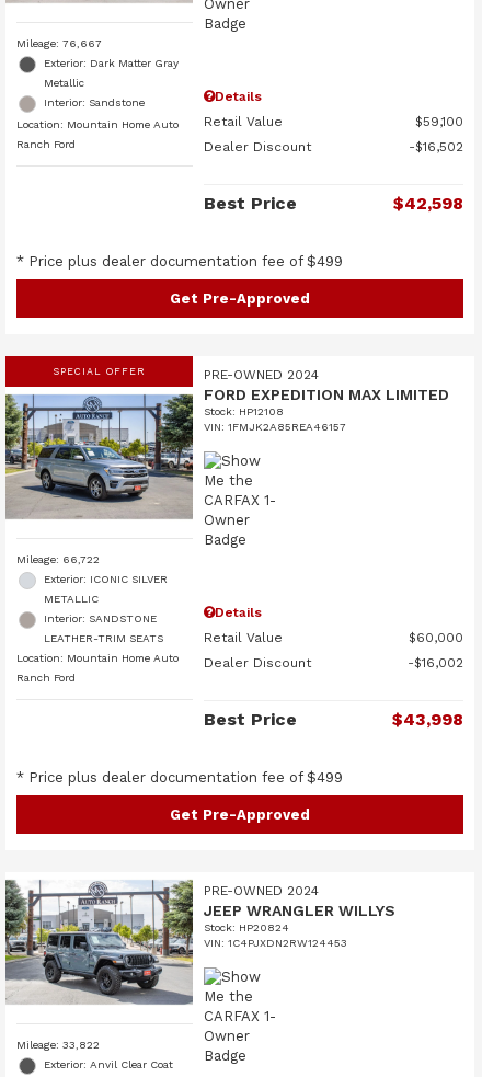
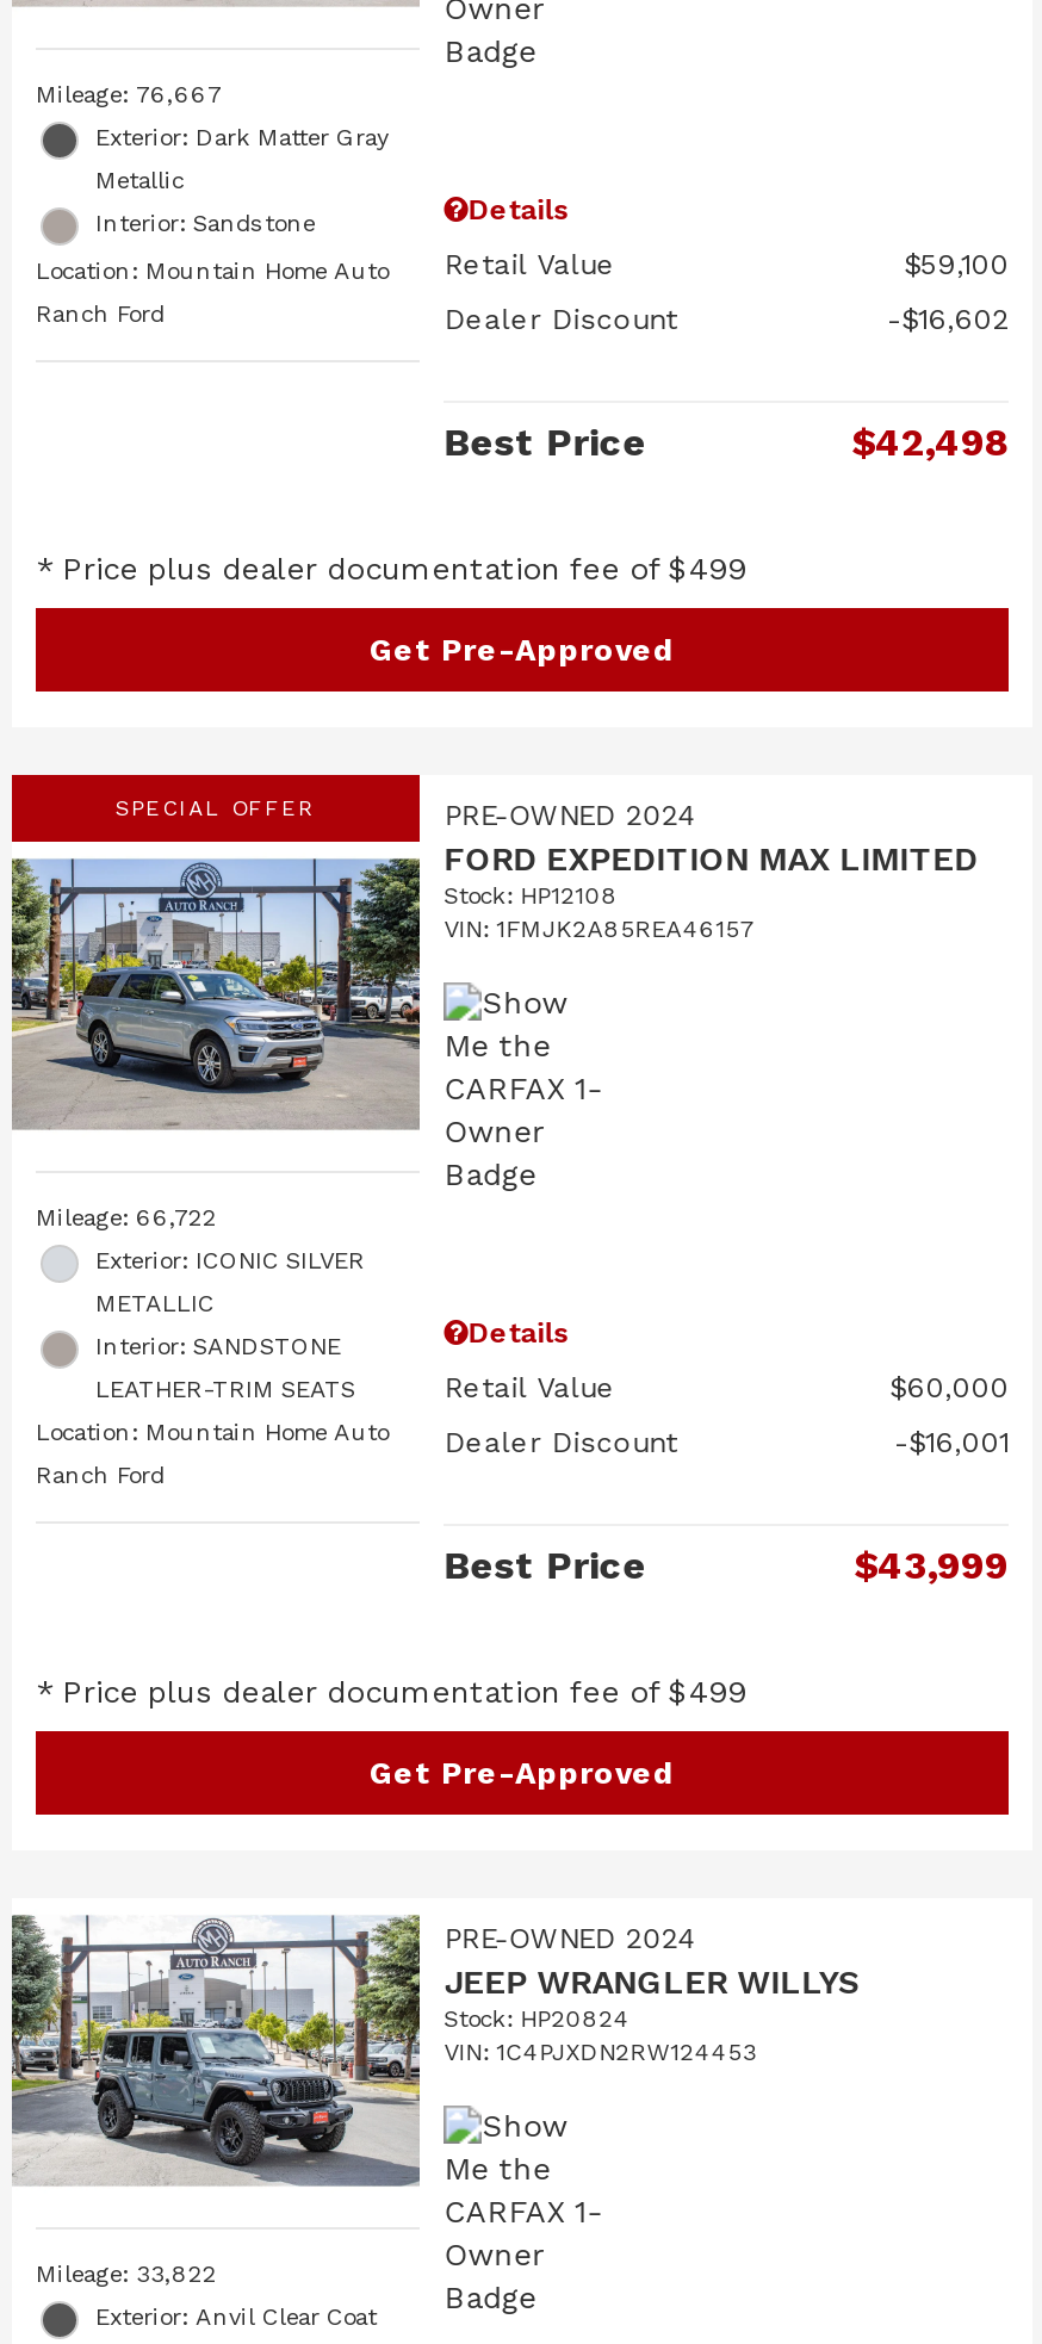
[415,139,463,154] $16,502 -> [901,303,1009,336] $16,602
[393,193,463,214] $42,598 -> [851,420,1009,465] $42,498
[414,655,463,671] $16,002 -> [908,1426,1009,1459] $16,001
[392,709,463,730] $43,998 -> [854,1543,1009,1588] $43,999

